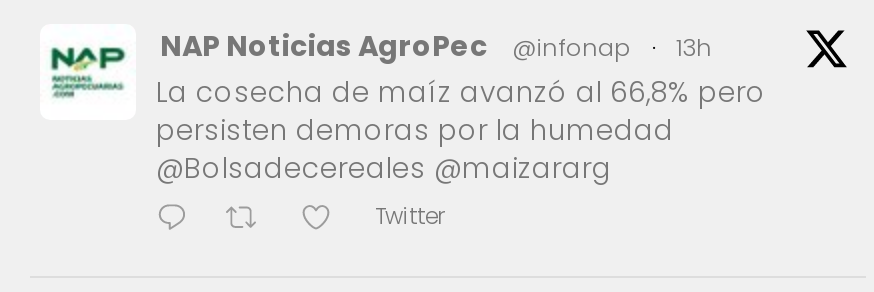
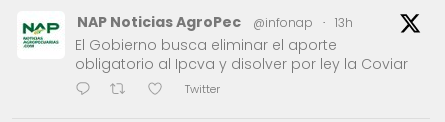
[156,72,766,188] La cosecha de maíz avanzó al 66,8% pero | persisten demoras por la humedad | @Bolsadecereales @maizararg -> [75,35,408,74] El Gobierno busca eliminar el aporte | obligatorio al Ipcva y disolver por ley la Coviar

